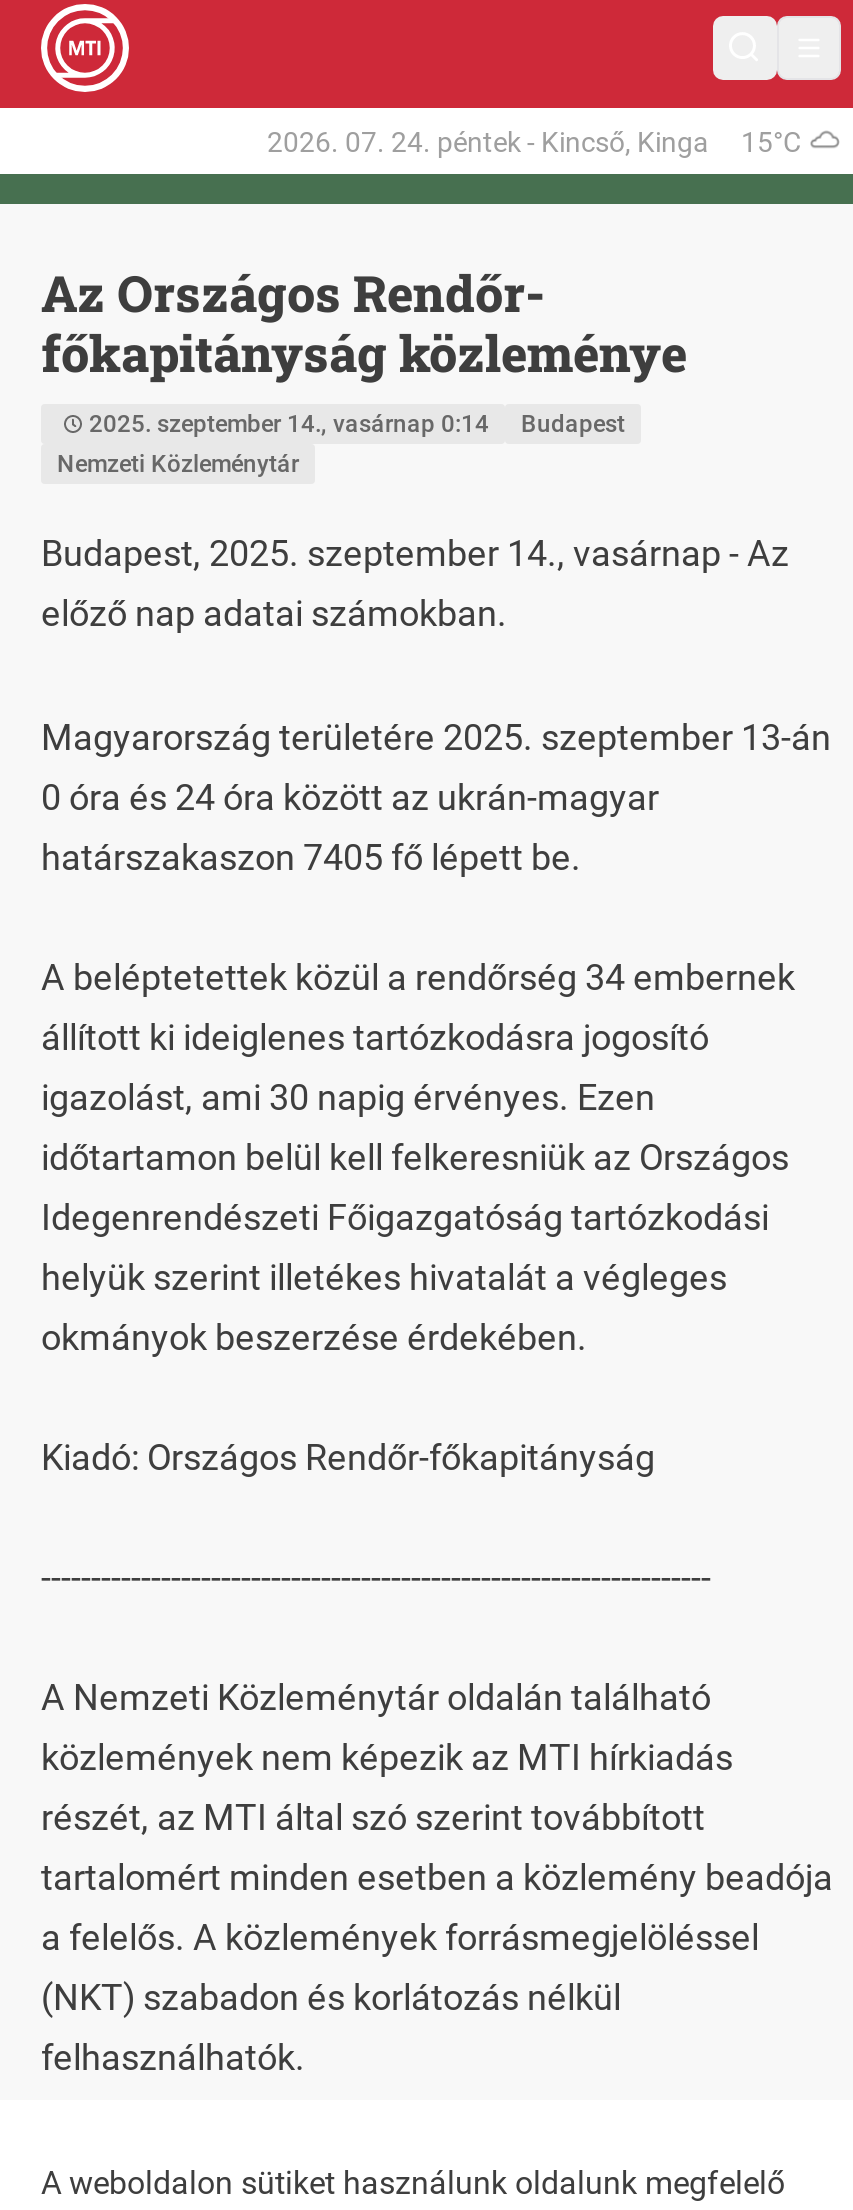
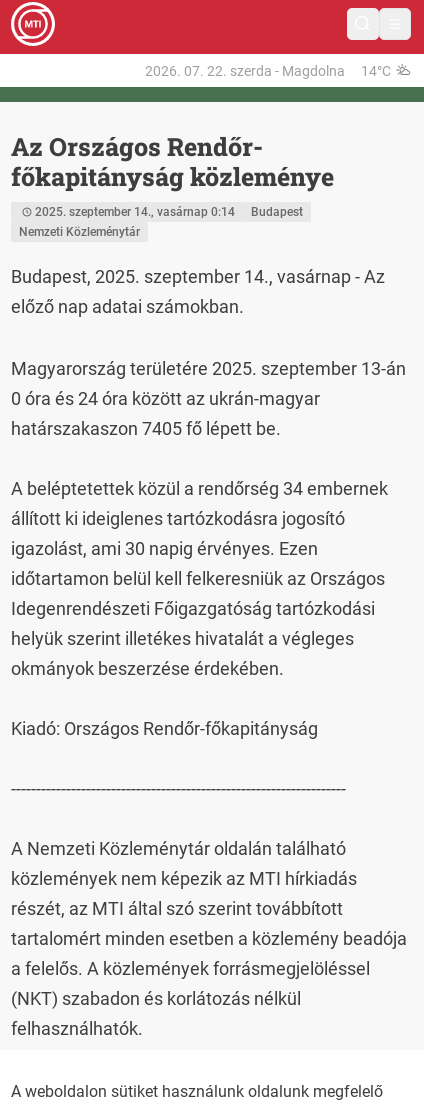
[267,125,801,157] 2026. 07. 24. péntek - Kincső, Kinga | 15°C -> [145,62,391,78] 2026. 07. 22. szerda - Magdolna | 14°C

